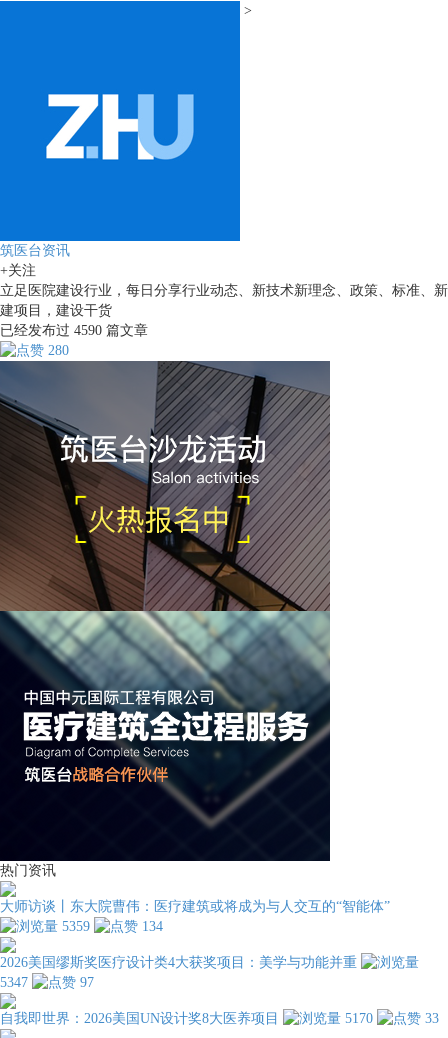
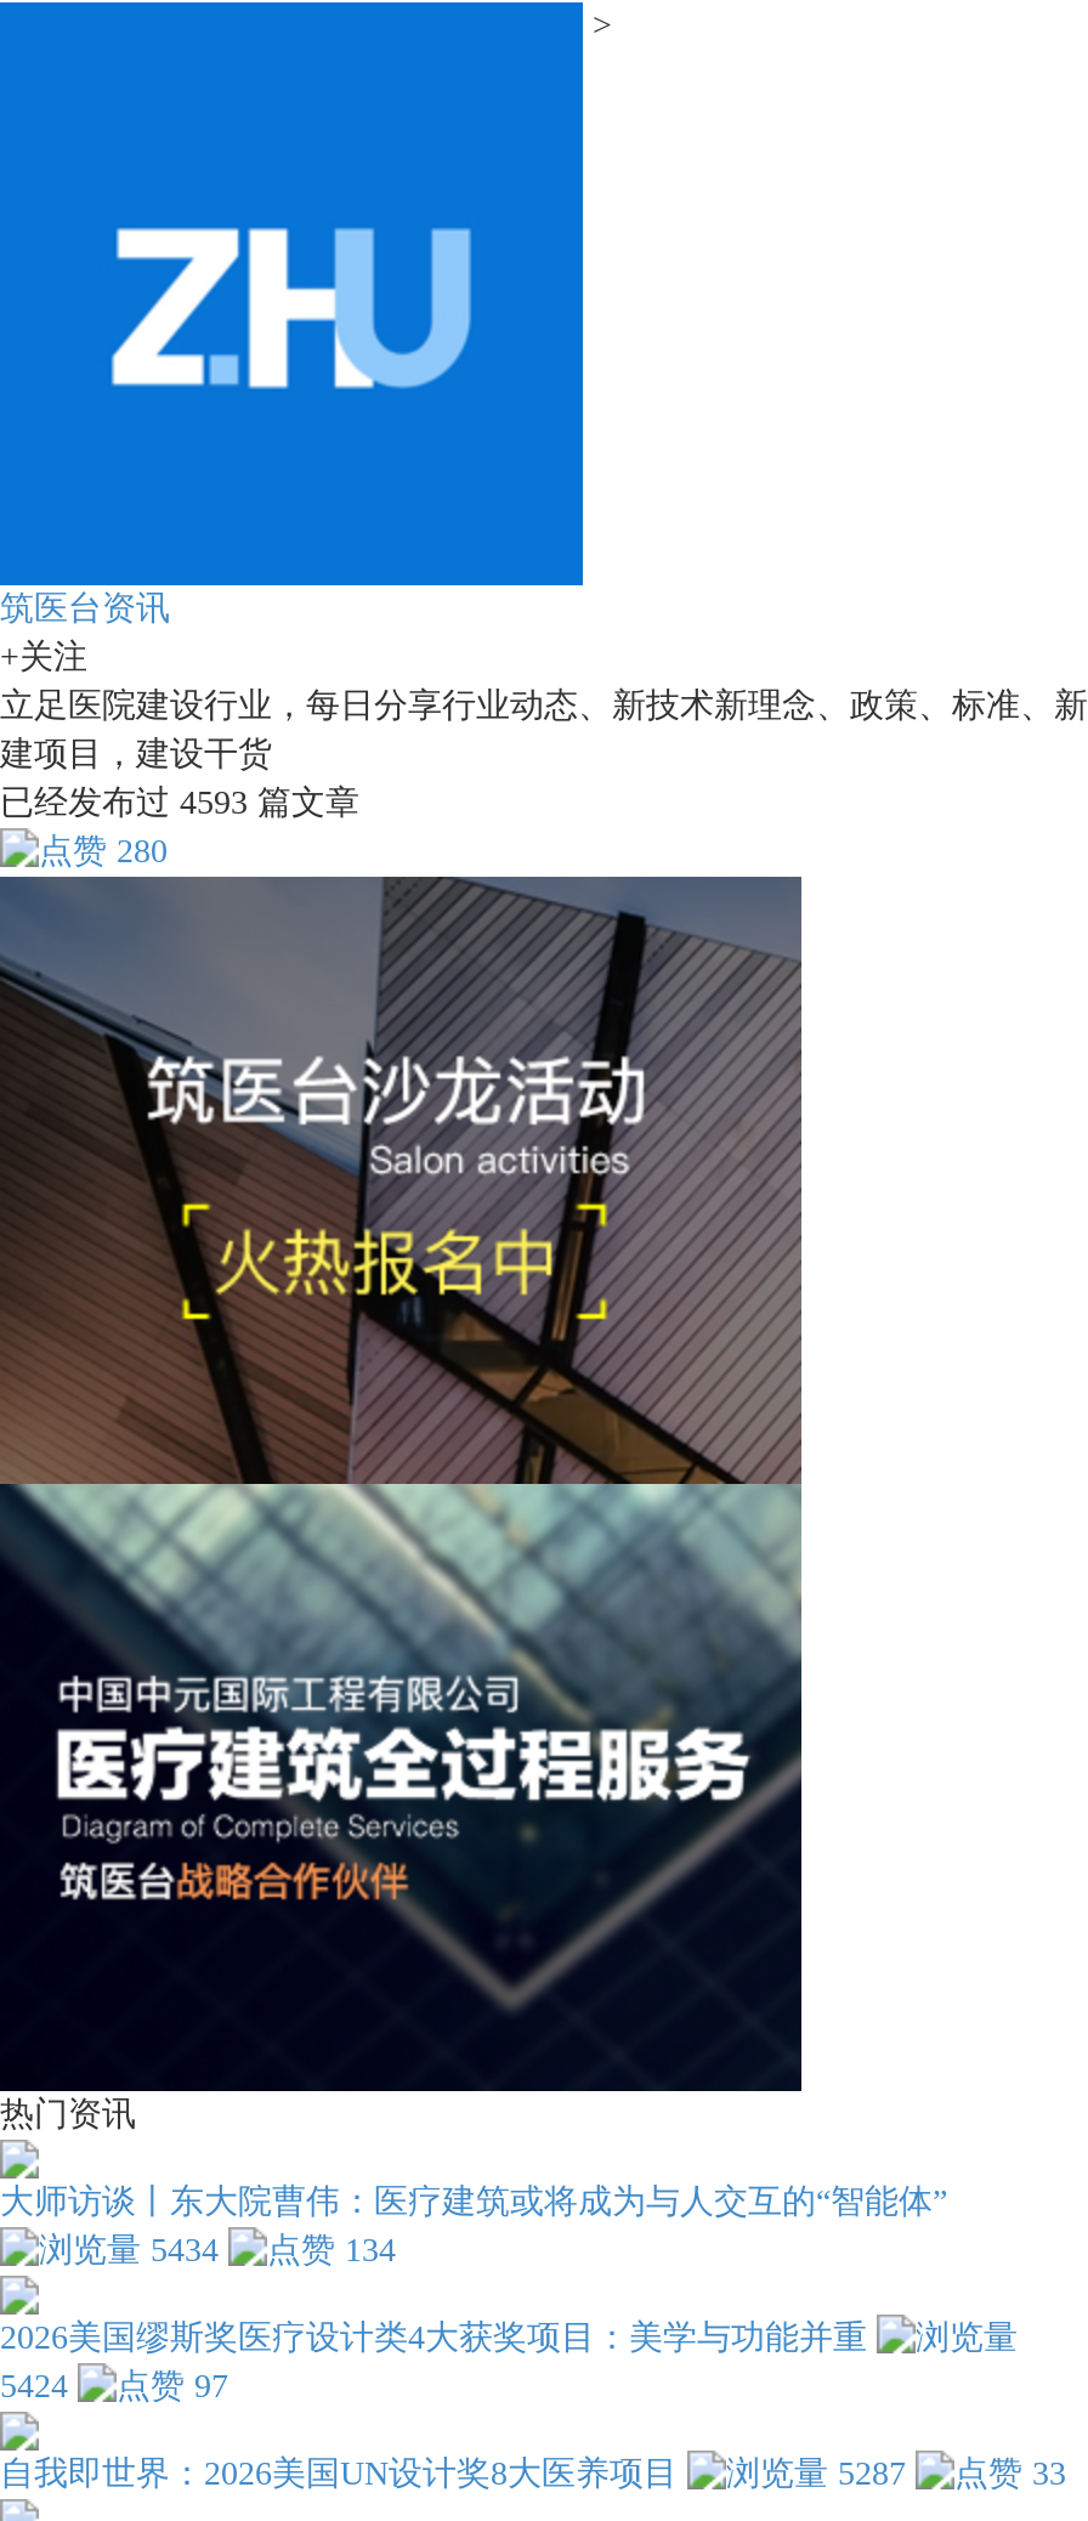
[0,323,148,338] 已经发布过4590篇文章 -> [0,784,359,821] 已经发布过4593篇文章
[62,919,90,934] 5359 -> [151,2232,219,2268] 5434
[0,975,28,990] 5347 -> [0,2368,68,2404] 5424
[345,1011,373,1026] 5170 -> [838,2455,906,2492] 5287

